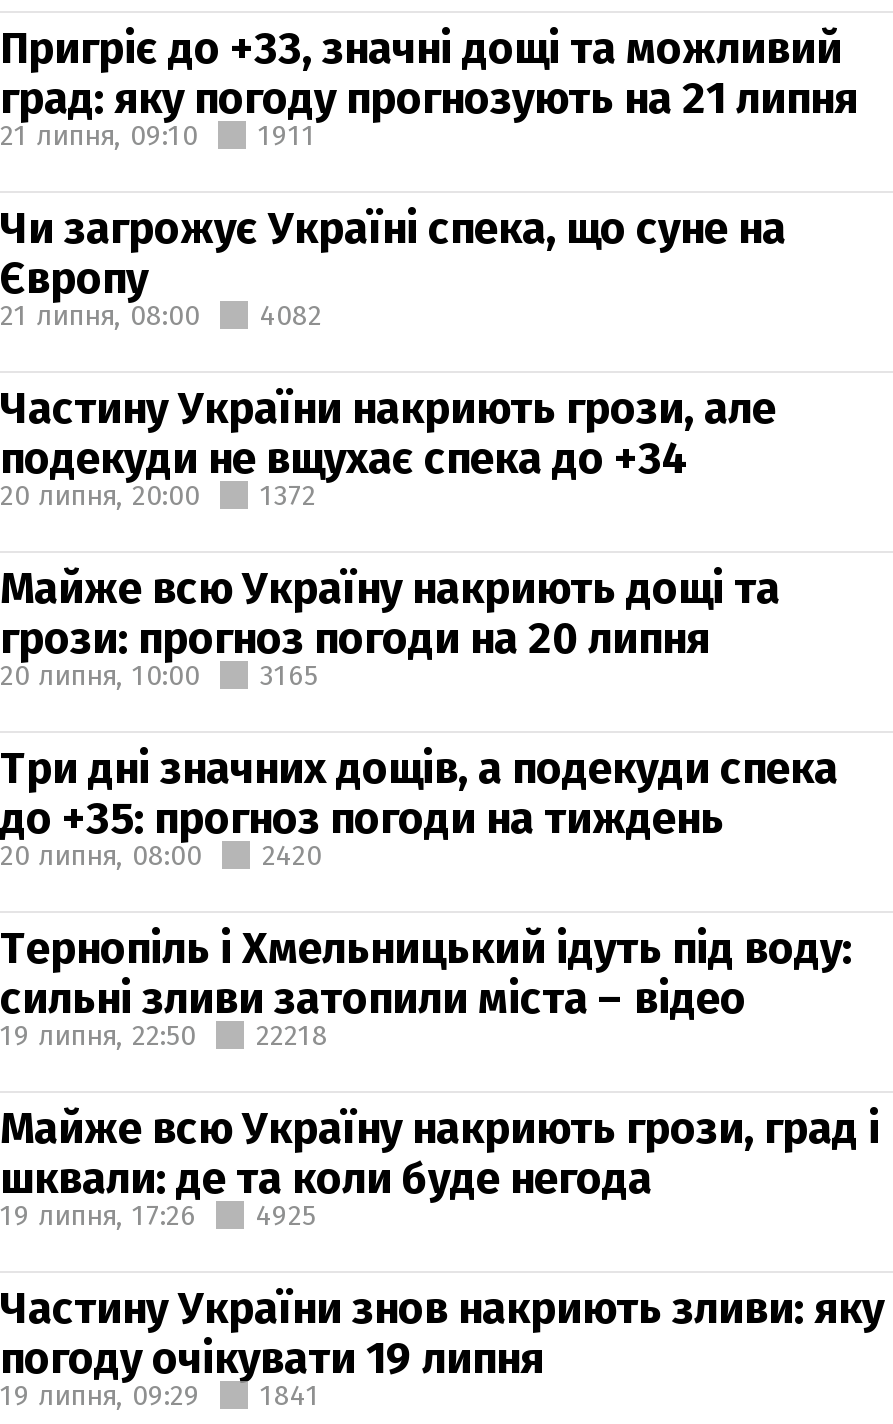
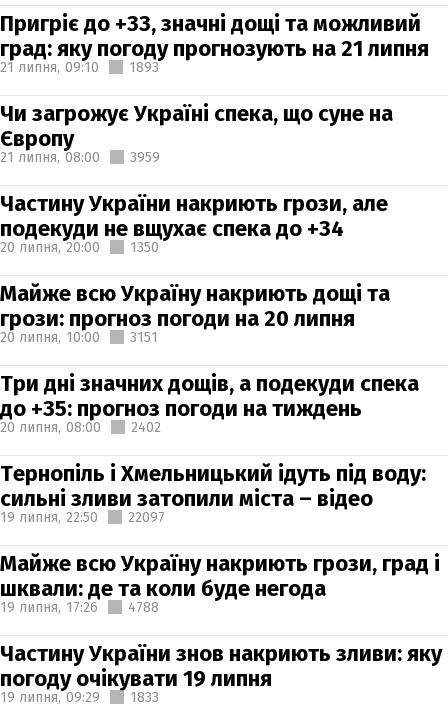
[258,118,316,152] 1911 -> [129,58,159,75] 1893
[0,298,322,332] 21 липня, 08:00 4082 -> [0,148,160,165] 21 липня, 08:00 3959
[0,478,316,512] 20 липня, 20:00 1372 -> [0,238,159,255] 20 липня, 20:00 1350
[0,658,318,692] 20 липня, 10:00 3165 -> [0,328,158,345] 20 липня, 10:00 3151
[0,838,322,872] 20 липня, 08:00 2420 -> [0,418,161,435] 20 липня, 08:00 2402
[0,1018,328,1052] 19 липня, 22:50 22218 -> [0,508,165,525] 19 липня, 22:50 22097
[0,1198,316,1232] 19 липня, 17:26 4925 -> [0,598,159,615] 19 липня, 17:26 4788
[0,1378,320,1412] 19 липня, 09:29 1841 -> [0,688,159,705] 19 липня, 09:29 1833

